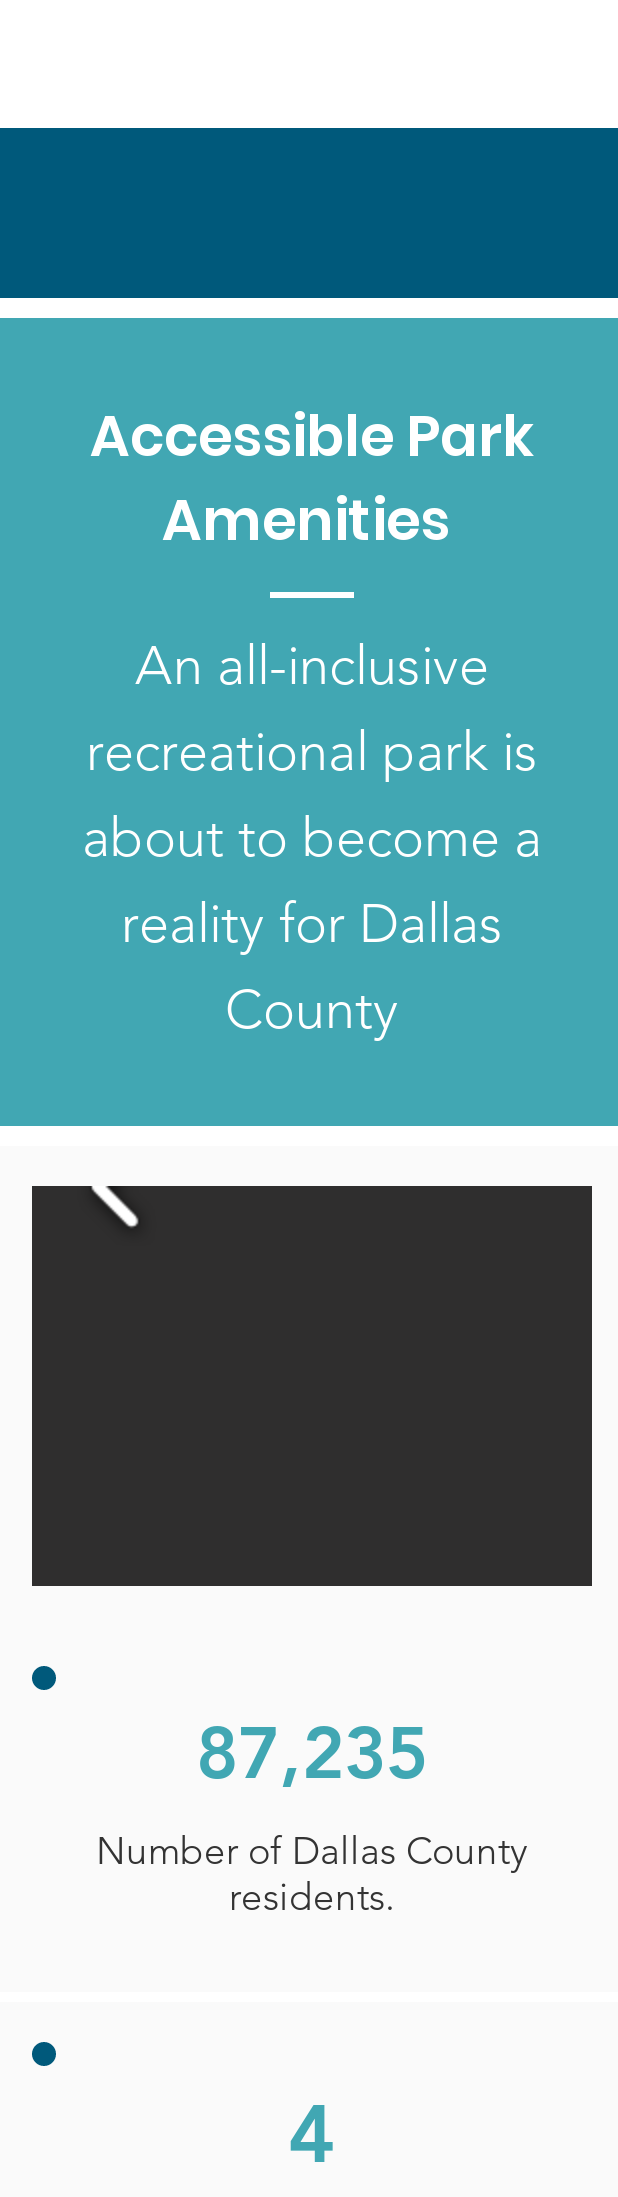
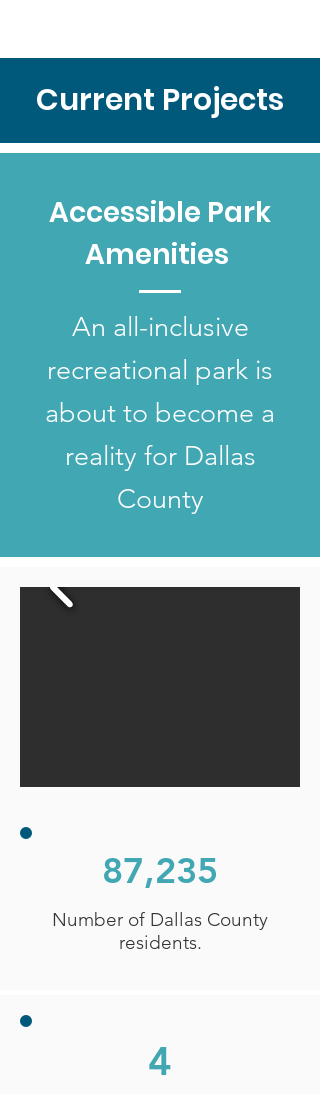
none -> [36,79,284,121] Current Projects

